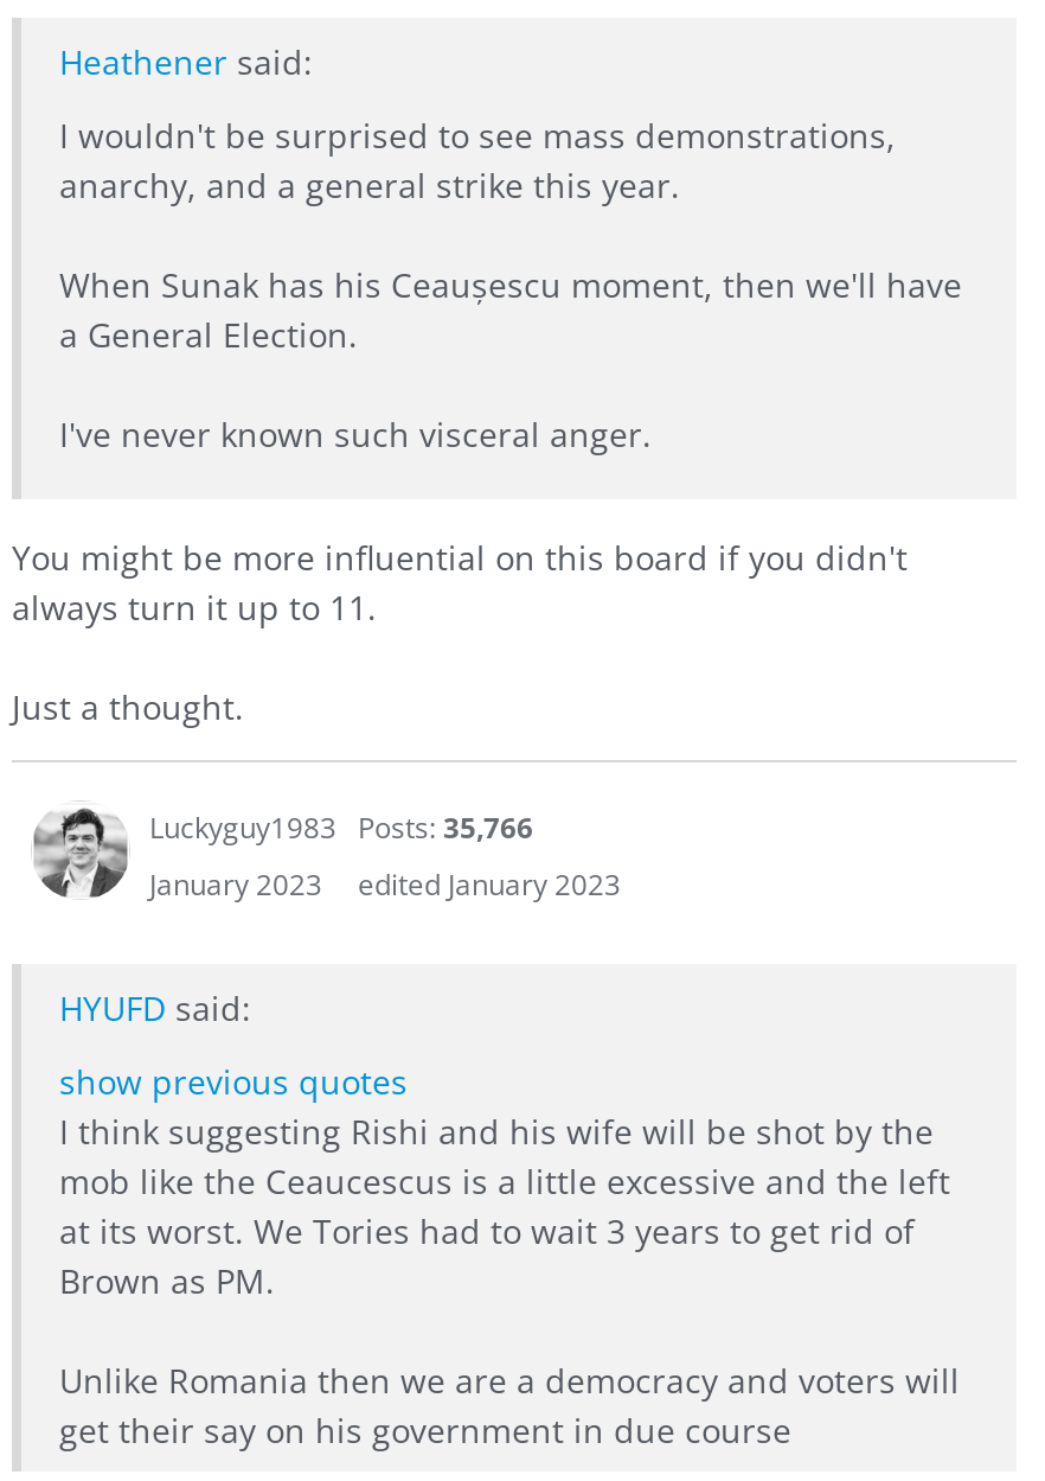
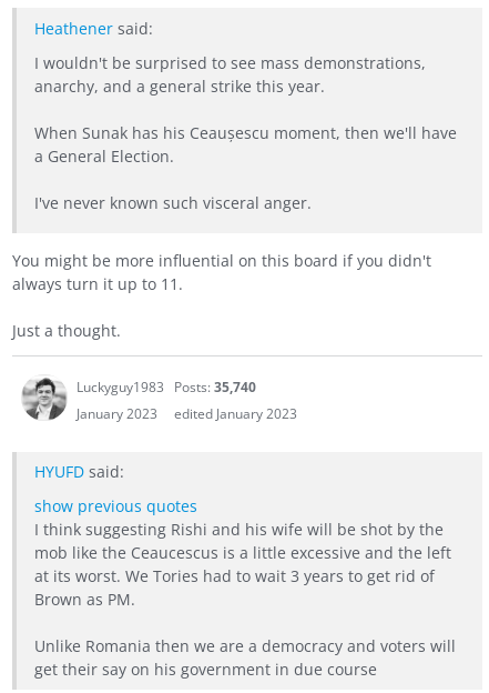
[149,807,533,847] Luckyguy1983 Posts: 35,766 -> [77,378,256,397] Luckyguy1983 Posts: 35,740

